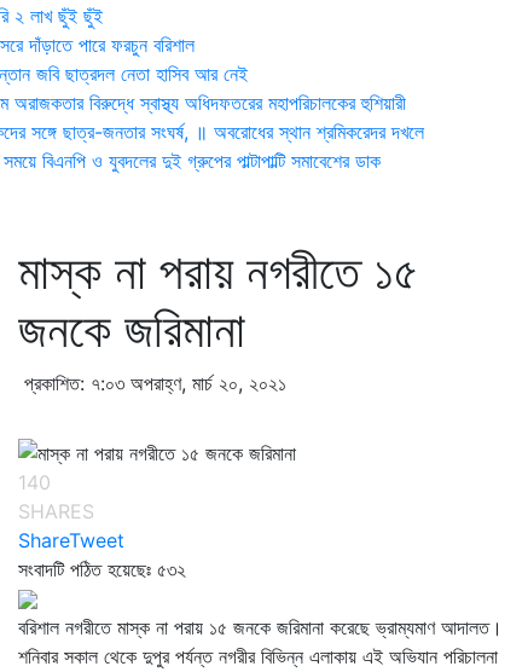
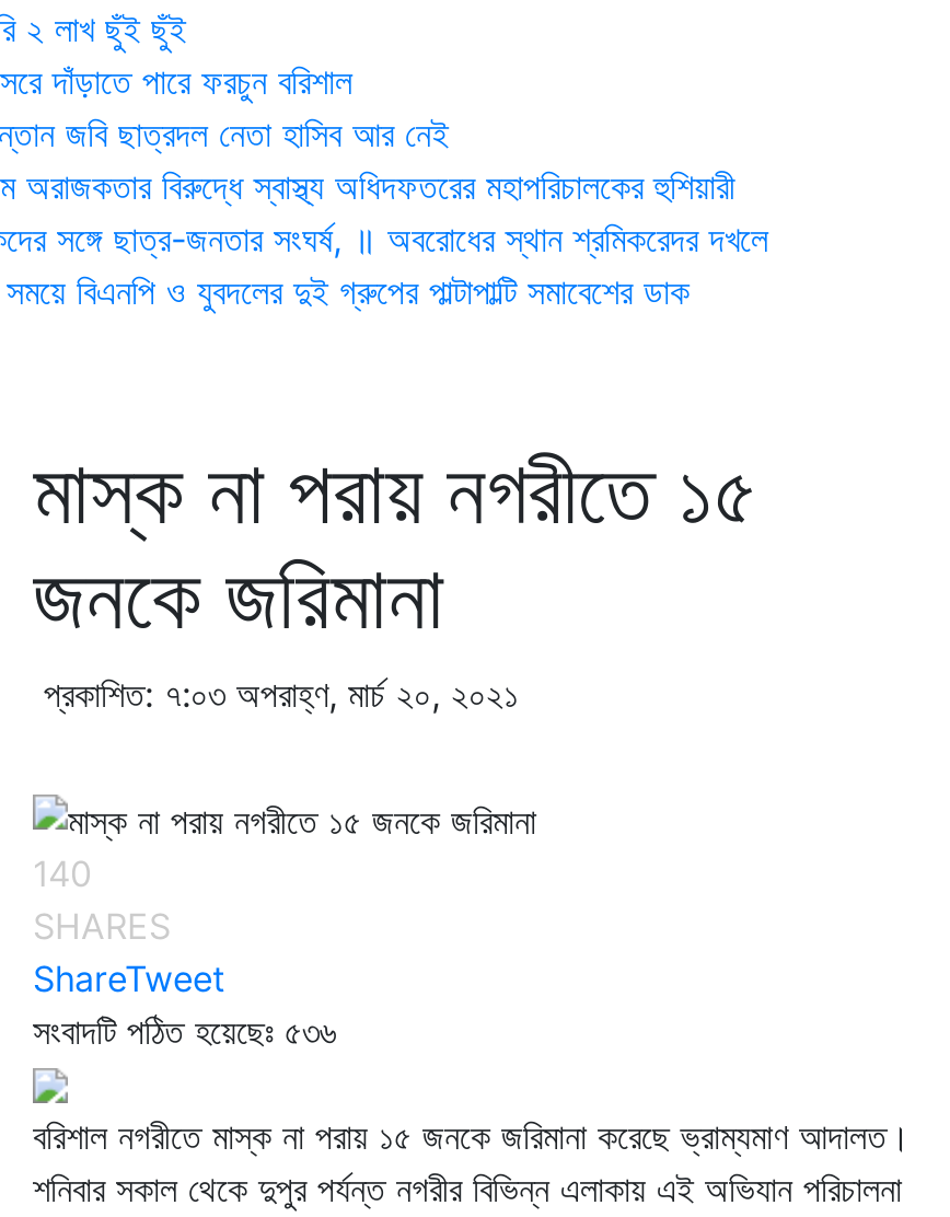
[18,557,186,581] সংবাদটি পঠিত হয়েছেঃ ৫৩২ -> [33,1008,337,1052] সংবাদটি পঠিত হয়েছেঃ ৫৩৬

